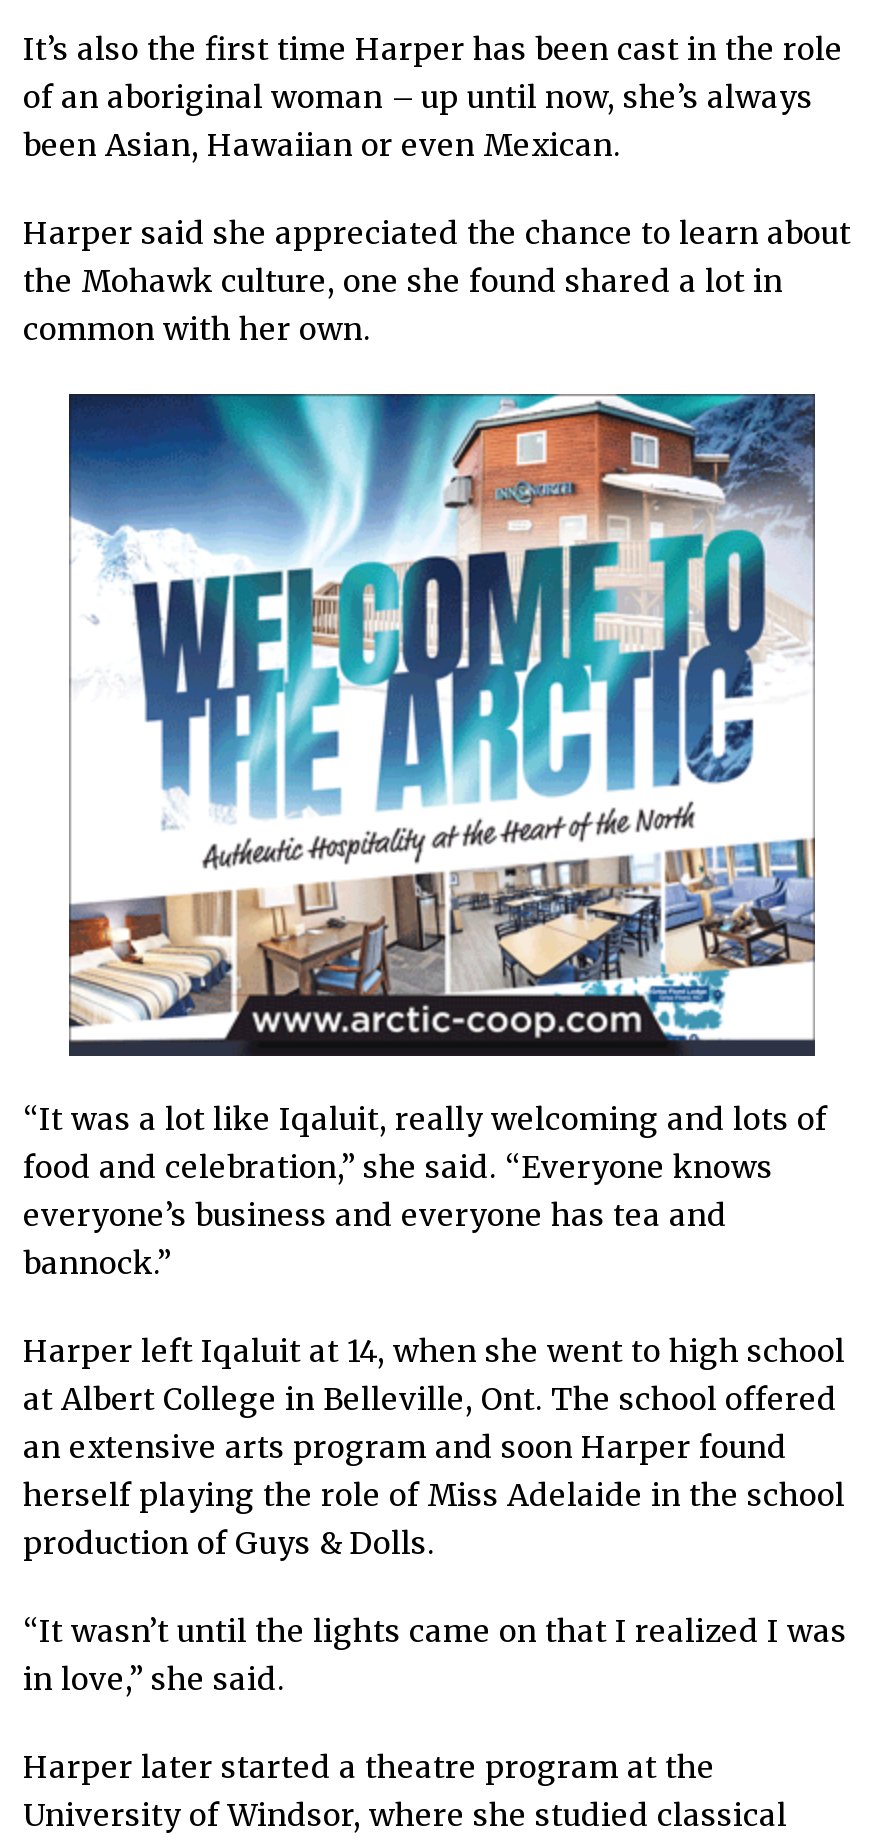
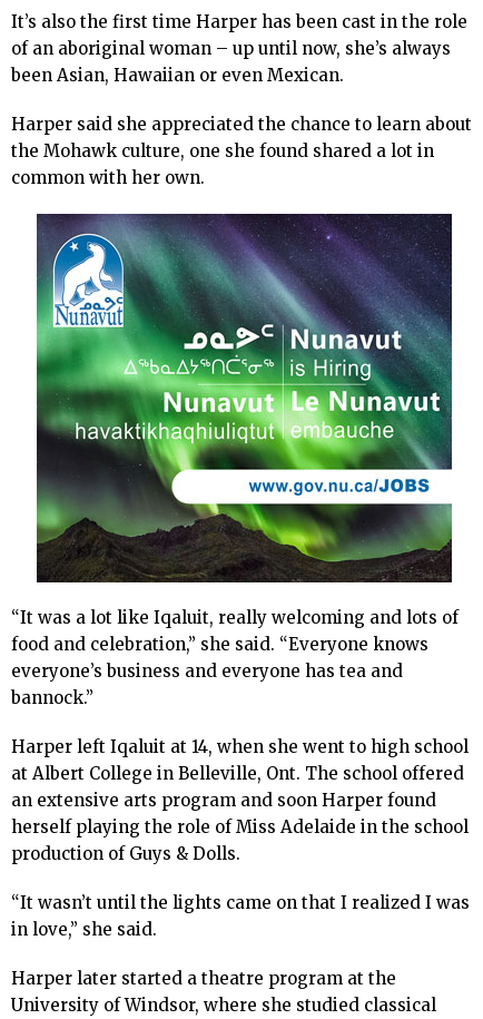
[67,392,817,1056] [image] -> [36,213,453,582] [image]

